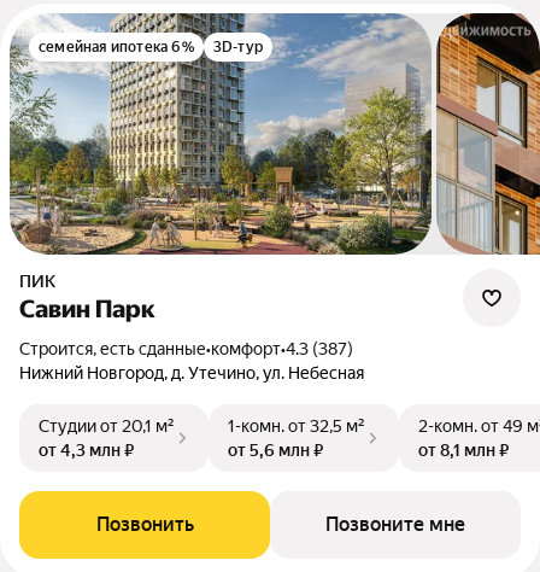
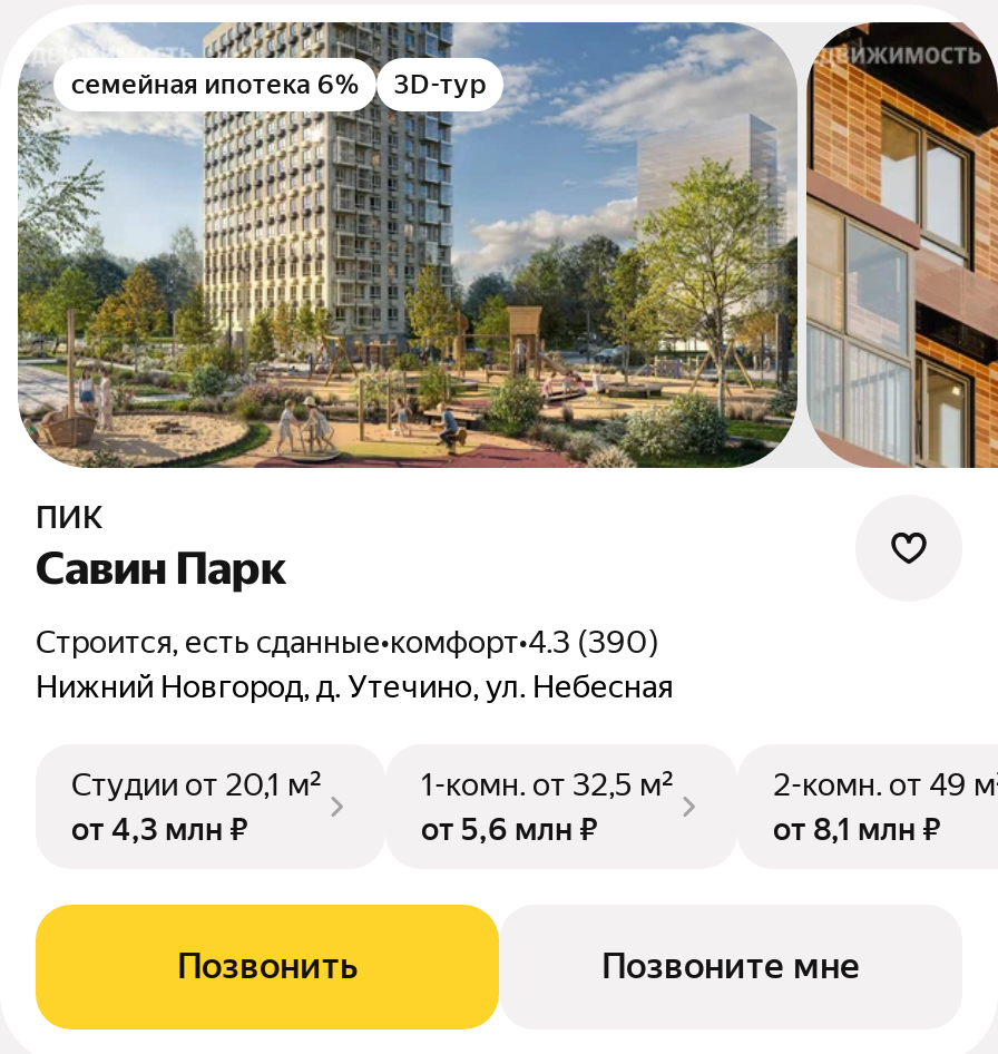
[30,339,353,358] Строится, есть сданные•комфорт•4.3 (387) -> [56,623,659,659] Строится, есть сданные•комфорт•4.3 (390)

